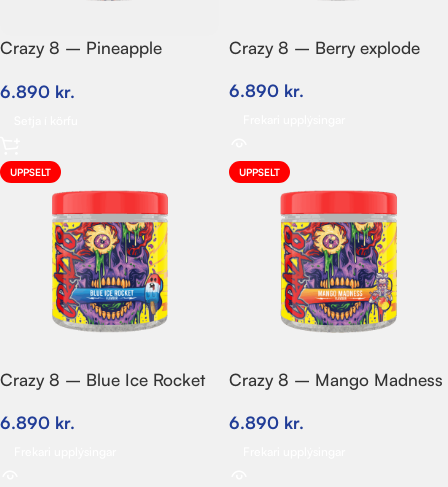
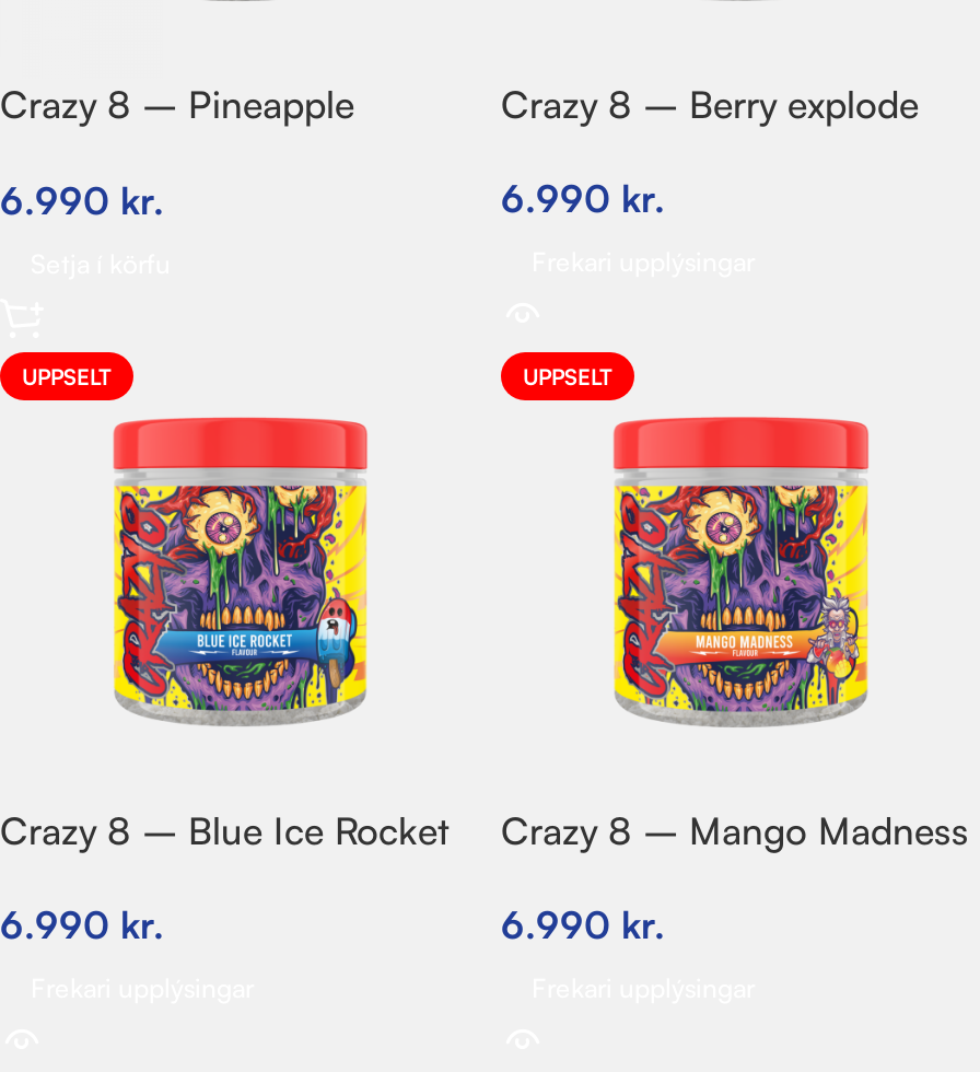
[0,81,75,102] 6.890 kr. -> [0,176,164,222] 6.990 kr.
[229,80,304,101] 6.890 kr. -> [501,175,665,221] 6.990 kr.
[0,412,75,433] 6.890 kr. -> [0,900,164,946] 6.990 kr.
[229,412,304,433] 6.890 kr. -> [501,900,665,946] 6.990 kr.

